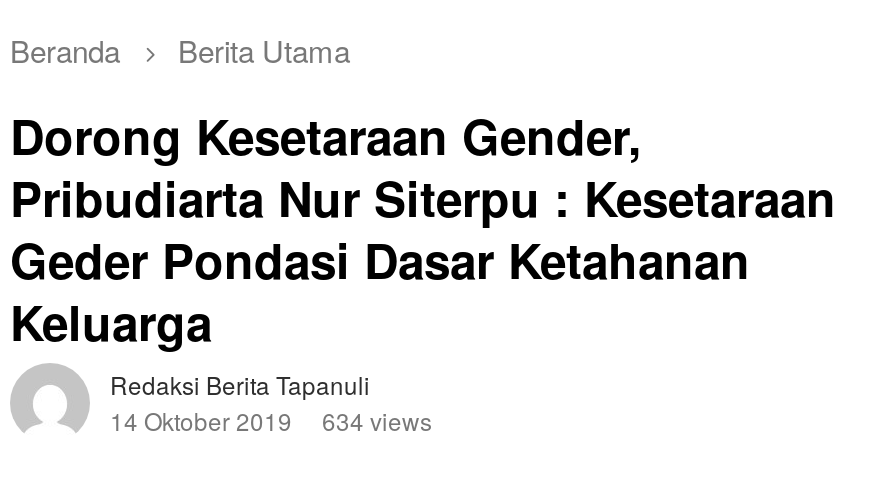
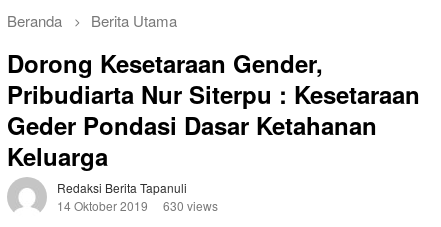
[110,403,432,437] 14 Oktober 2019 634 views -> [57,197,218,214] 14 Oktober 2019 630 views

